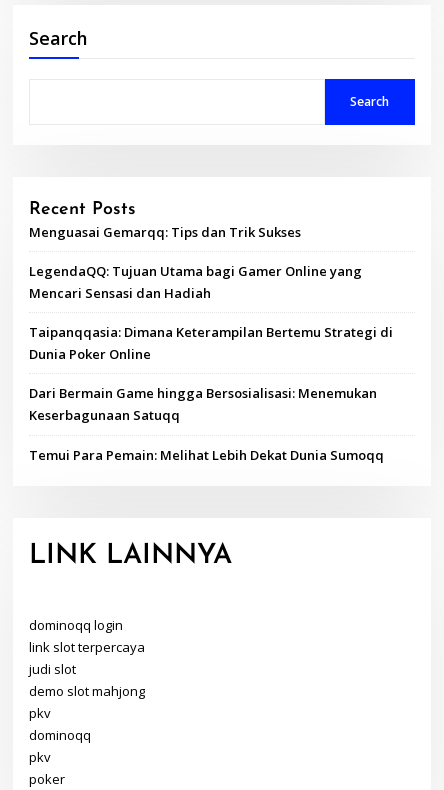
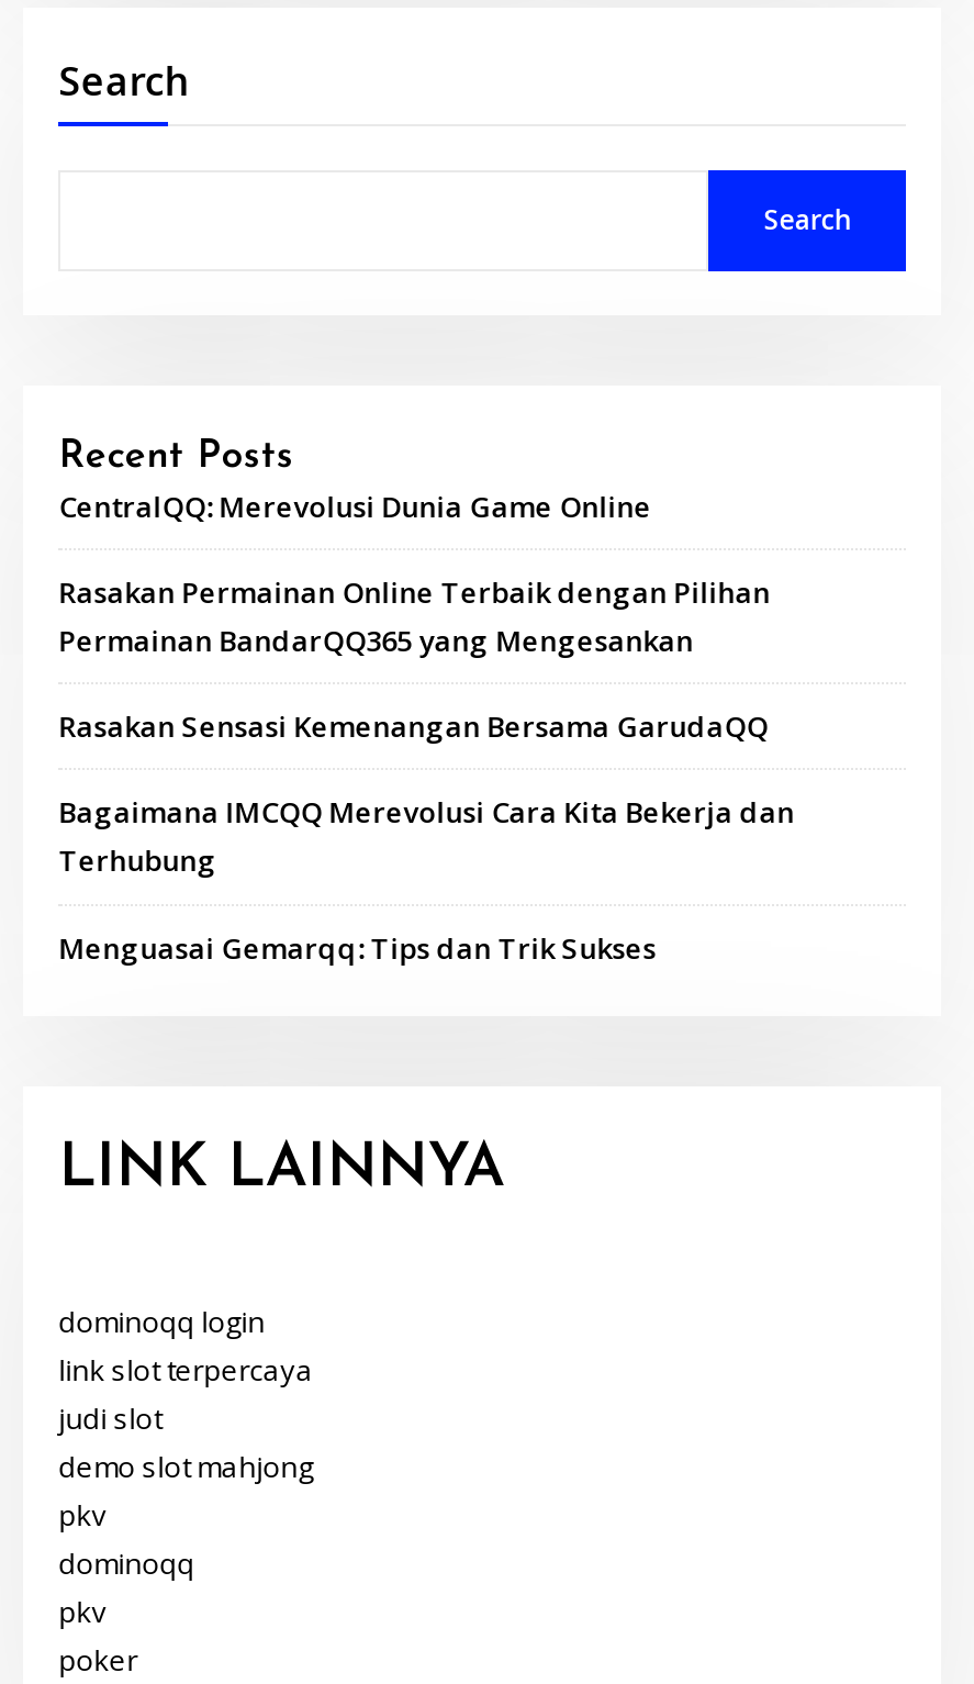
none -> [59,486,794,881] CentralQQ: Merevolusi Dunia Game Online | Rasakan Permainan Online Terbaik dengan Pilihan | Permainan BandarQQ365 yang Mengesankan | Rasakan Sensasi Kemenangan Bersama GarudaQQ | Bagaimana IMCQQ Merevolusi Cara Kita Bekerja dan | Terhubung
moved [29,223,301,241] -> [59,928,656,967]: Menguasai Gemarqq: Tips dan Trik Sukses
[29,262,393,464] LegendaQQ: Tujuan Utama bagi Gamer Online yang | Mencari Sensasi dan Hadiah | Taipanqqasia: Dimana Keterampilan Bertemu Strategi di | Dunia Poker Online | Dari Bermain Game hingga Bersosialisasi: Menemukan | Keserbagunaan Satuqq | Temui Para Pemain: Melihat Lebih Dekat Dunia Sumoqq -> none

